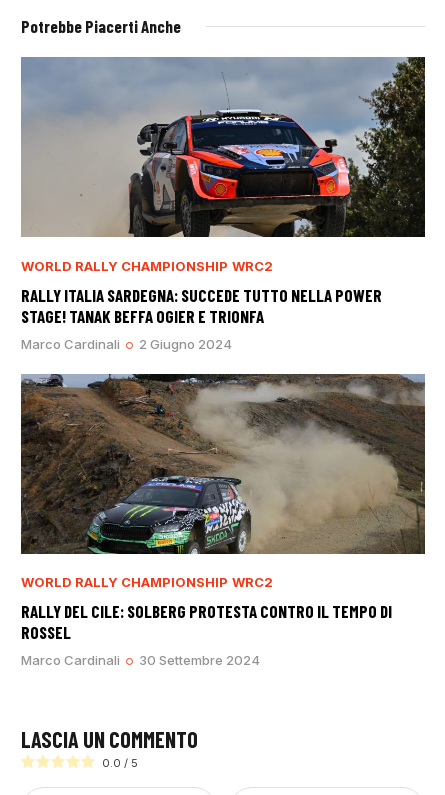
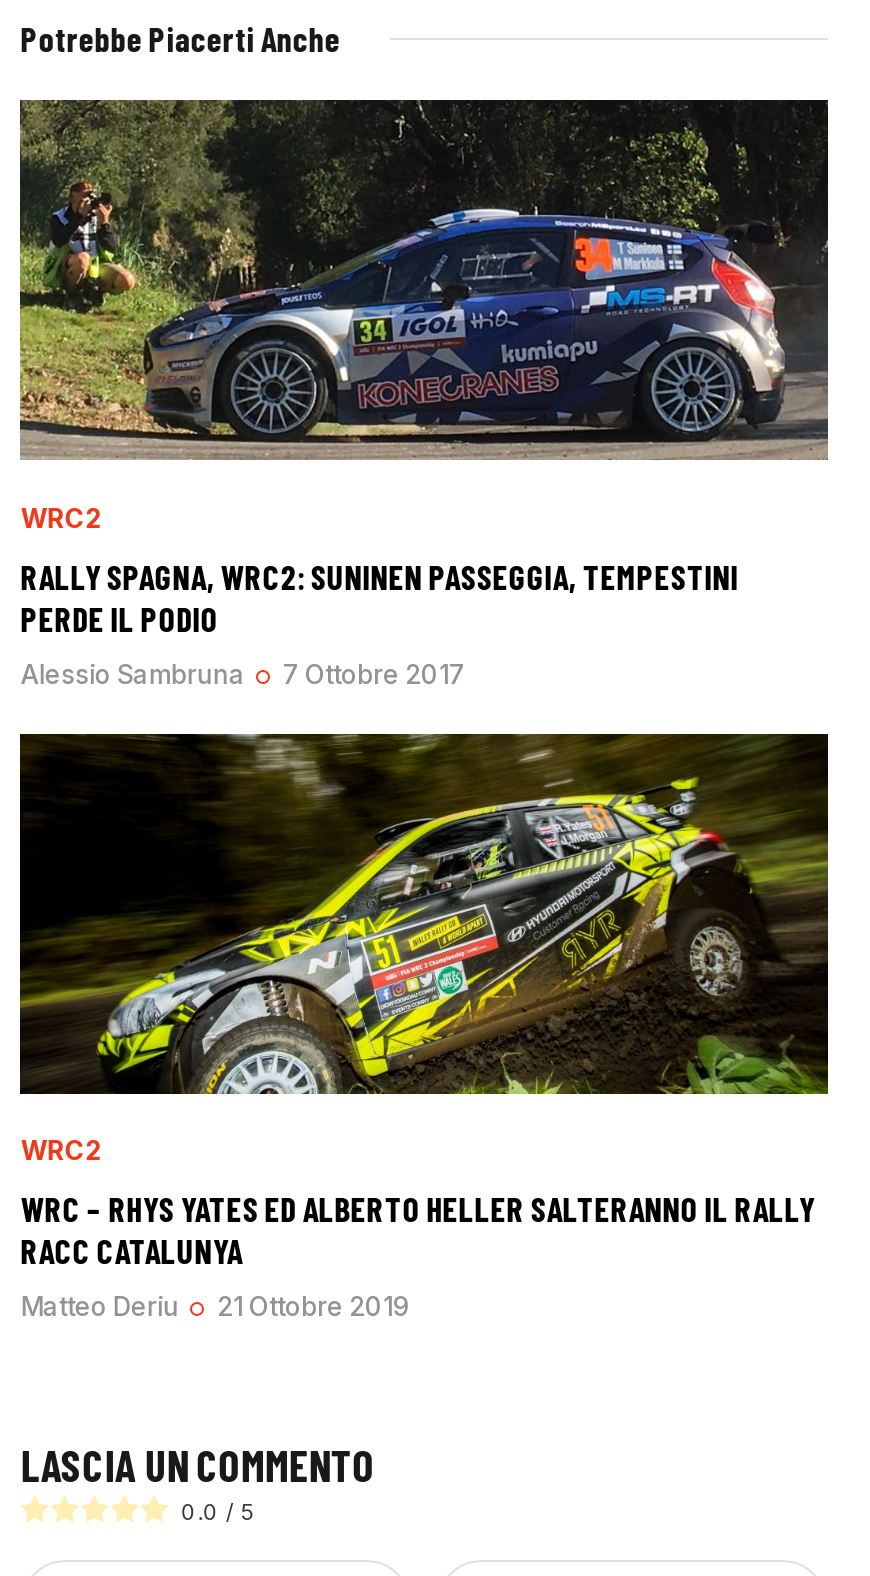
[20,56,426,274] [image] | WORLD RALLY CHAMPIONSHIP WRC2 -> [18,98,830,534] [image] | WRC2
[21,285,382,326] RALLY ITALIA SARDEGNA: SUCCEDE TUTTO NELLA POWER | STAGE! TANAK BEFFA OGIER E TRIONFA -> [21,556,739,638] RALLY SPAGNA, WRC2: SUNINEN PASSEGGIA, TEMPESTINI | PERDE IL PODIO
[21,336,232,352] Marco Cardinali | 2 Giugno 2024 -> [21,657,465,689] Alessio Sambruna | 7 Ottobre 2017
[20,373,426,590] [image] | WORLD RALLY CHAMPIONSHIP WRC2 -> [20,732,828,1167] [image] | WRC2
[21,601,392,642] RALLY DEL CILE: SOLBERG PROTESTA CONTRO IL TEMPO DI | ROSSEL -> [21,1188,815,1270] WRC – RHYS YATES ED ALBERTO HELLER SALTERANNO IL RALLY | RACC CATALUNYA
[21,652,260,668] Marco Cardinali | 30 Settembre 2024 -> [21,1290,409,1322] Matteo Deriu | 21 Ottobre 2019

